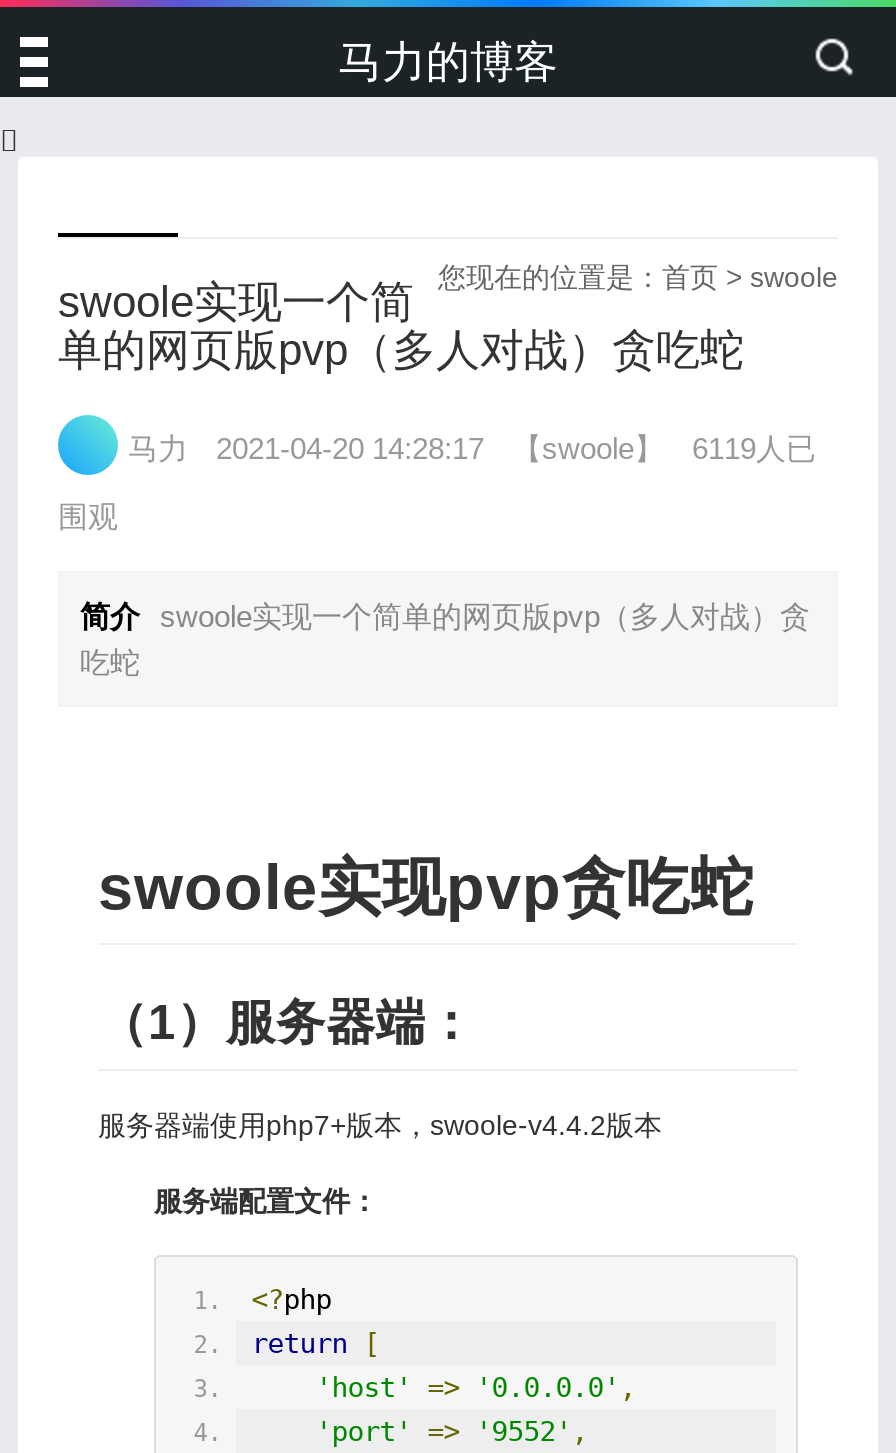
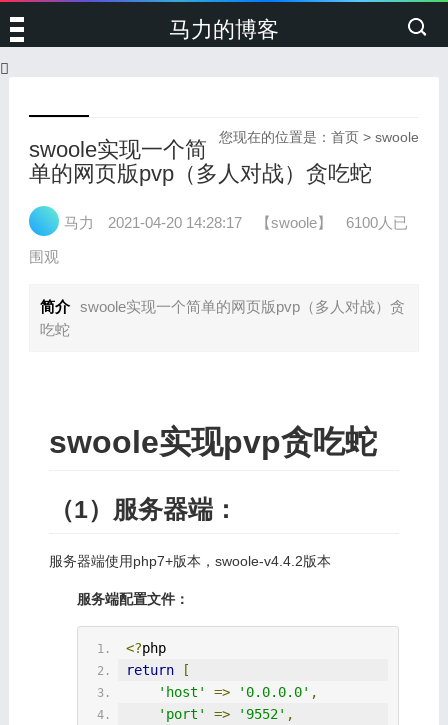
[128,431,816,465] 马力 2021-04-20 14:28:17 【swoole】 6119人已 -> [64,214,408,231] 马力 2021-04-20 14:28:17 【swoole】 6100人已

